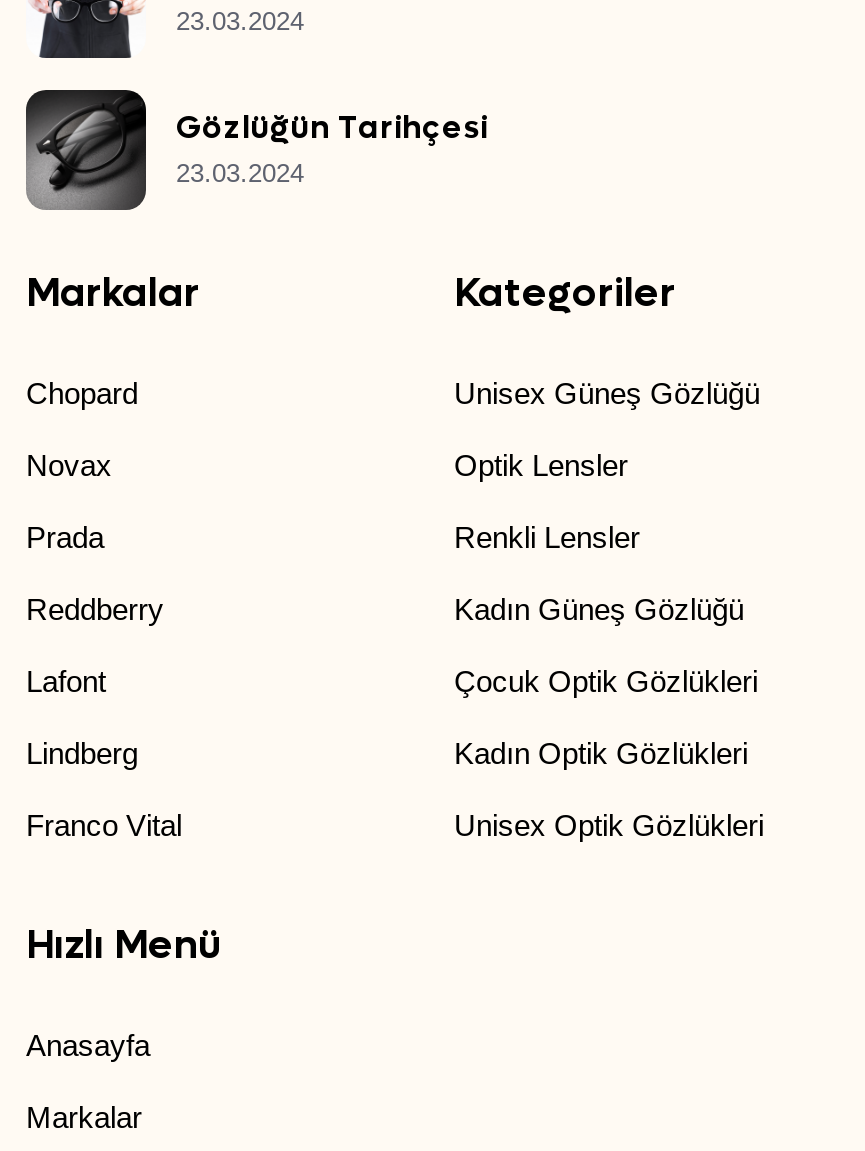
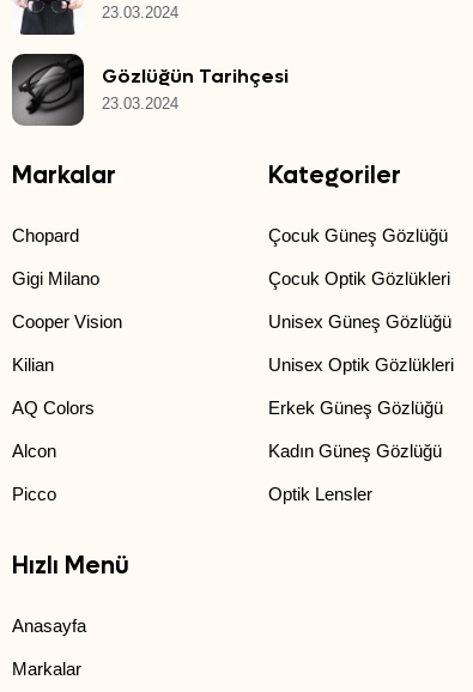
moved [454,376,760,410] -> [268,311,451,331]: Unisex Güneş Gözlüğü
[26,448,112,482] Novax -> [12,268,99,288] Gigi Milano
moved [454,448,744,626] -> [268,440,442,504]: Kadın Güneş Gözlüğü | Optik Lensler
[26,520,104,554] Prada -> [12,311,122,331] Cooper Vision
[454,520,640,554] Renkli Lensler -> [268,225,448,245] Çocuk Güneş Gözlüğü
[26,592,164,626] Reddberry -> [12,354,54,374] Kilian
[26,664,106,698] Lafont -> [12,397,95,418] AQ Colors
moved [454,664,758,698] -> [268,268,450,288]: Çocuk Optik Gözlükleri
[26,736,138,770] Lindberg -> [12,440,56,461] Alcon
[454,736,748,770] Kadın Optik Gözlükleri -> none
[26,808,182,842] Franco Vital -> [12,483,56,504] Picco
moved [454,808,764,842] -> [268,354,454,374]: Unisex Optik Gözlükleri
none -> [268,397,443,418] Erkek Güneş Gözlüğü

